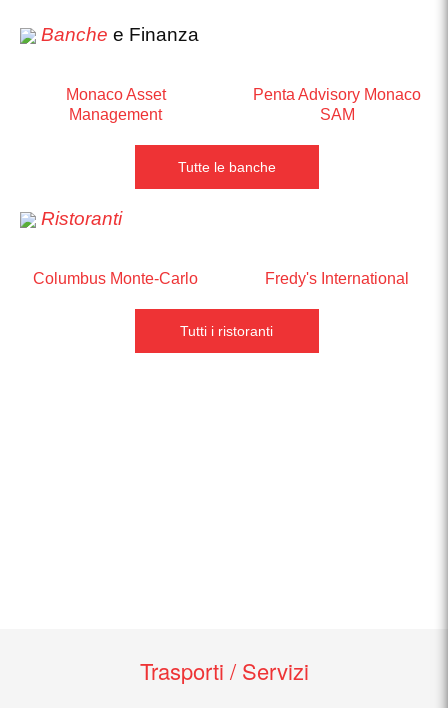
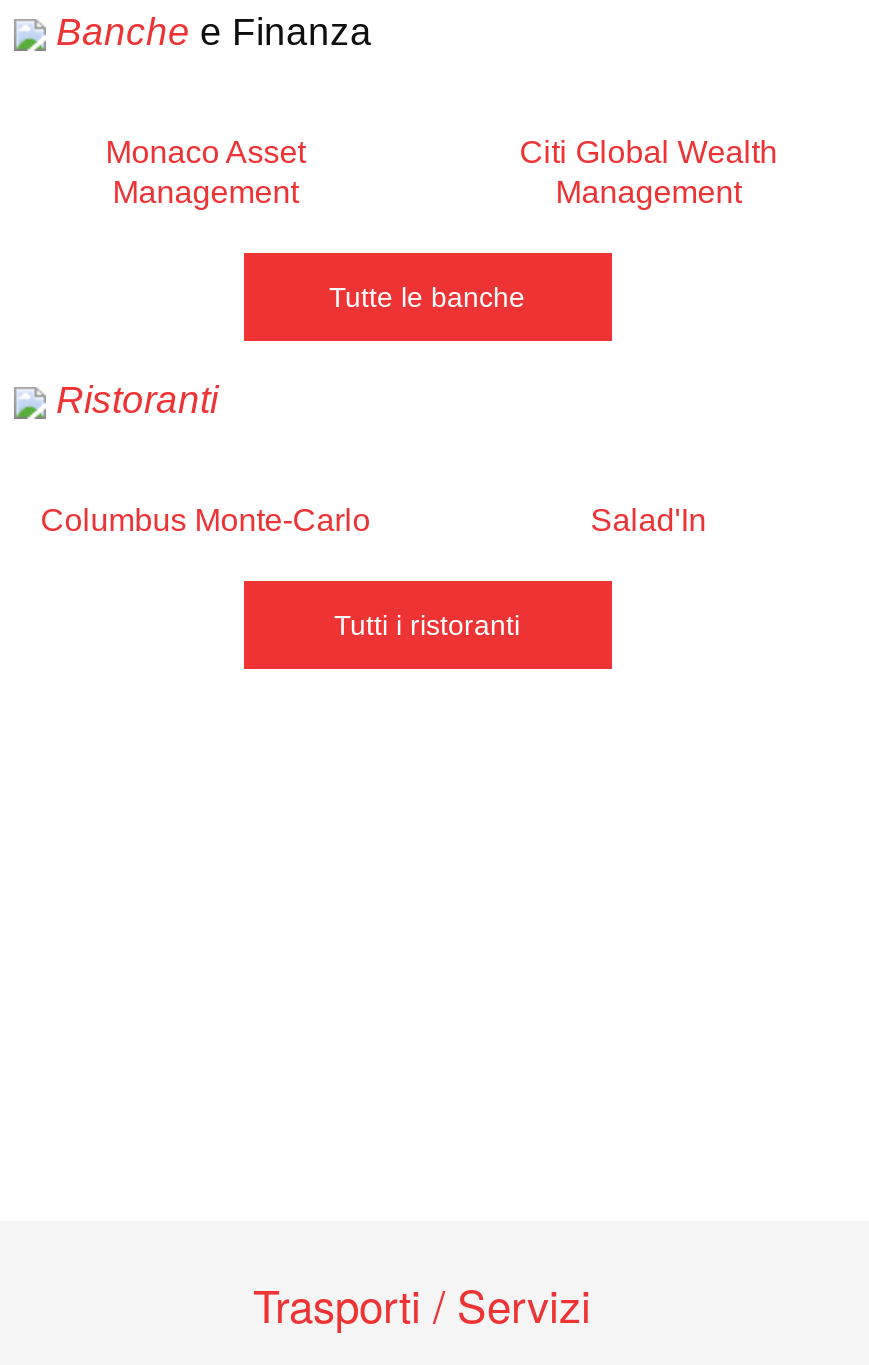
[253,86,421,123] Penta Advisory Monaco | SAM -> [520,134,778,208] Citi Global Wealth | Management
[265,270,409,287] Fredy's International -> [590,502,706,536] Salad'In

